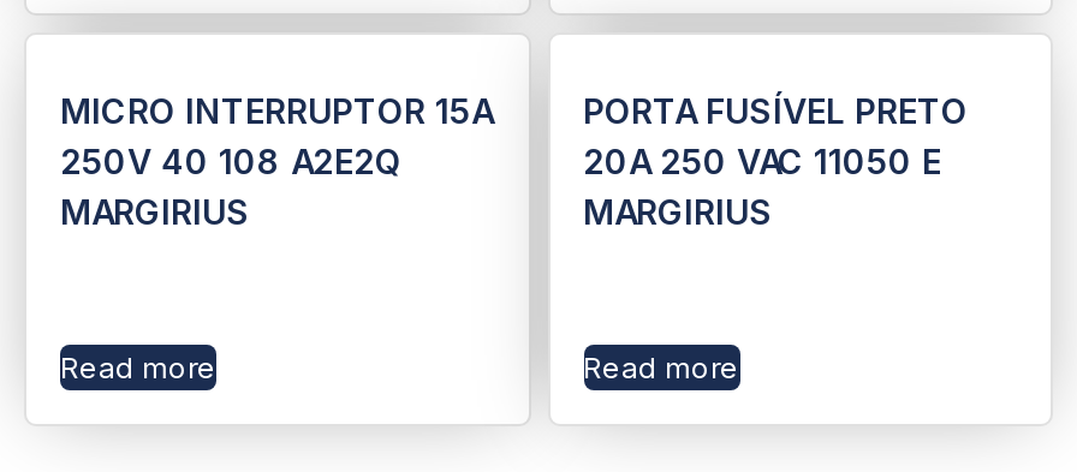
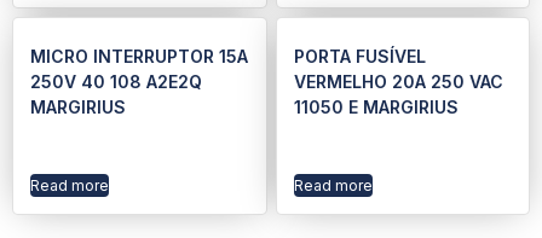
[583,90,968,232] PORTA FUSÍVEL PRETO | 20A 250 VAC 11050 E | MARGIRIUS -> [293,45,503,117] PORTA FUSÍVEL | VERMELHO 20A 250 VAC | 11050 E MARGIRIUS

